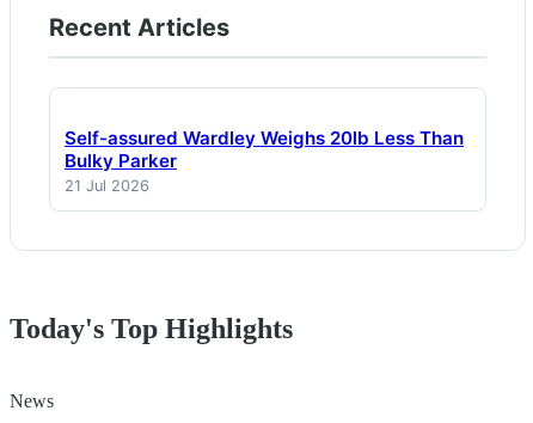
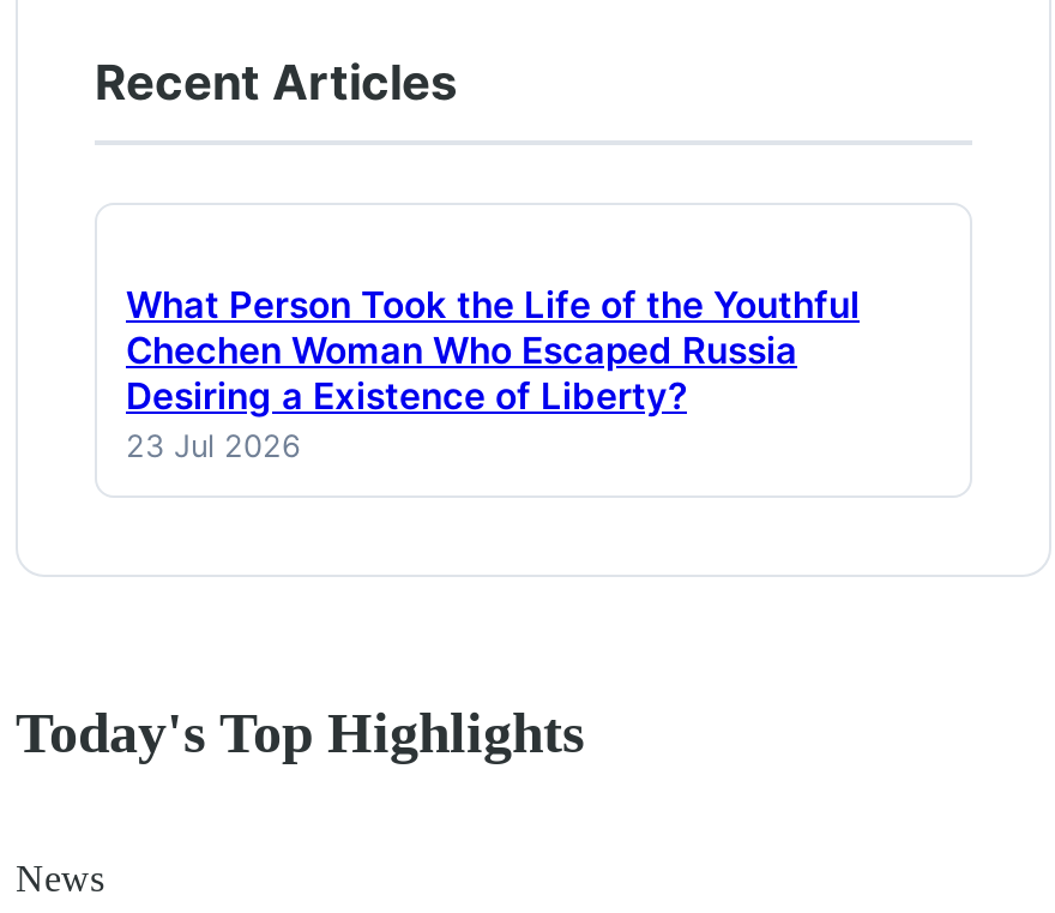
[65,127,464,195] Self-assured Wardley Weighs 20lb Less Than | Bulky Parker | 21 Jul 2026 -> [126,282,860,464] What Person Took the Life of the Youthful | Chechen Woman Who Escaped Russia | Desiring a Existence of Liberty? | 23 Jul 2026

